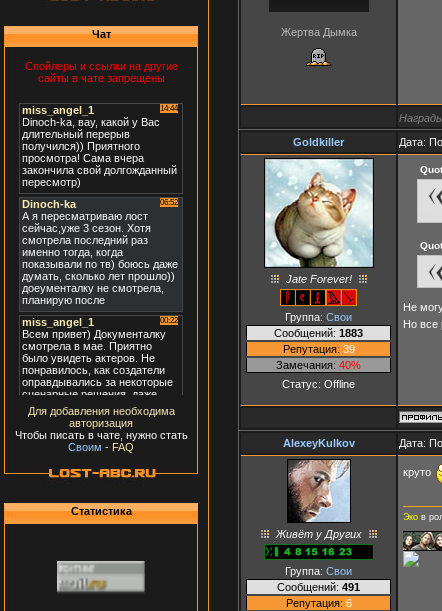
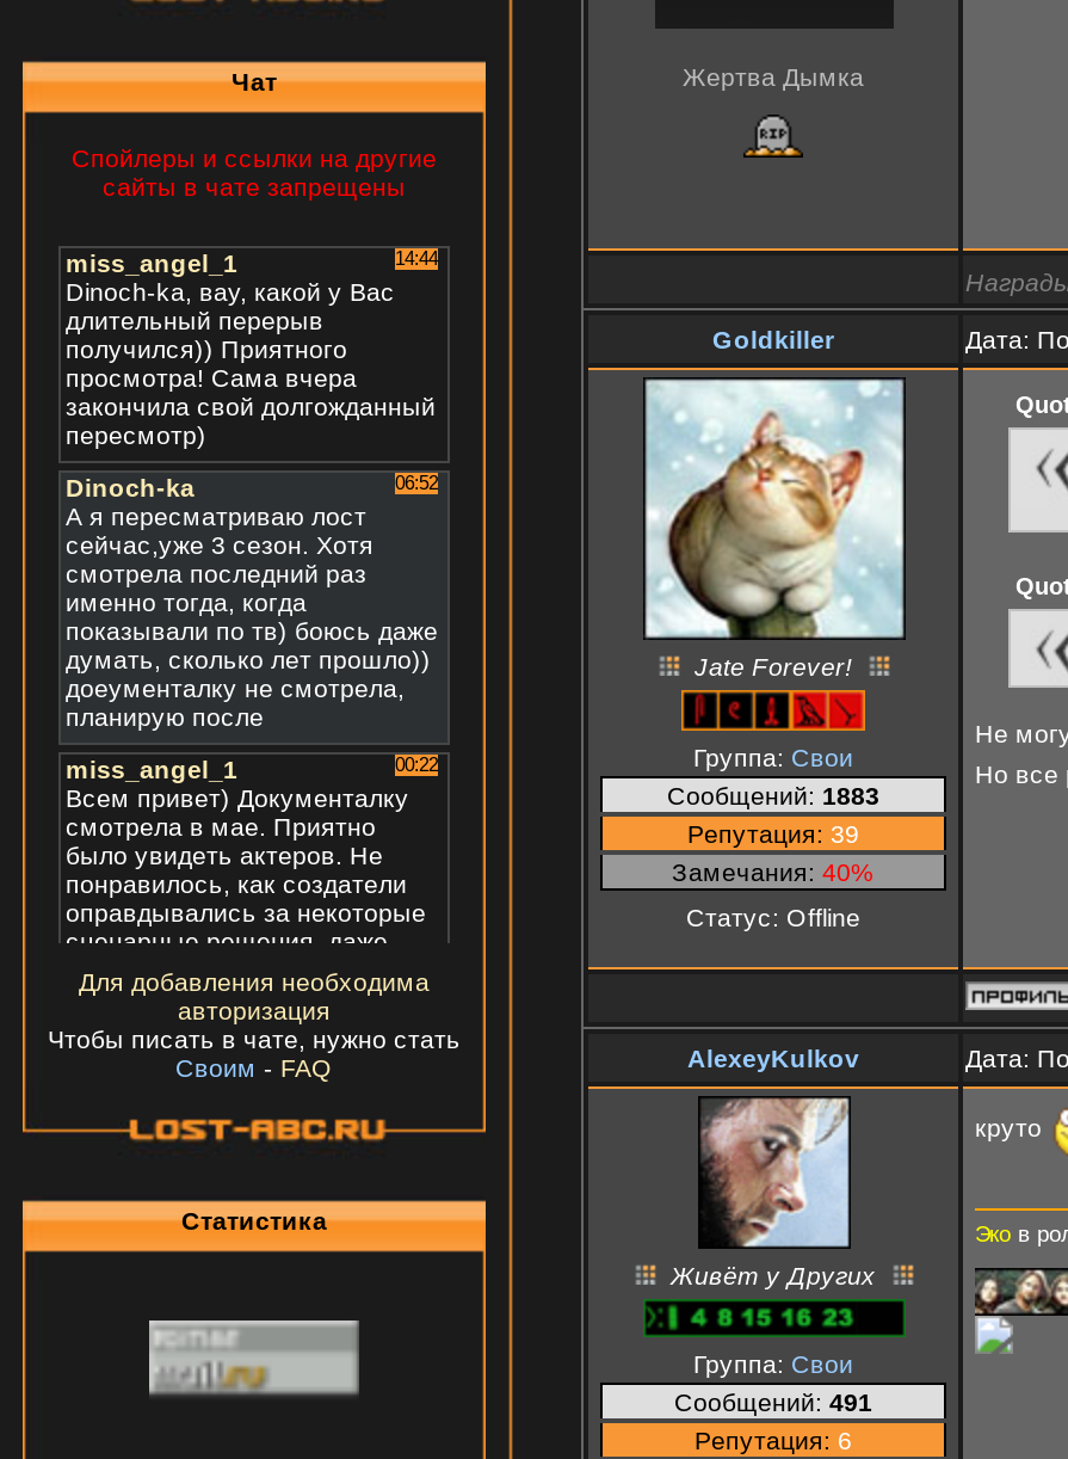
[56,553,145,593] [image] -> [147,1318,359,1414] [image]

